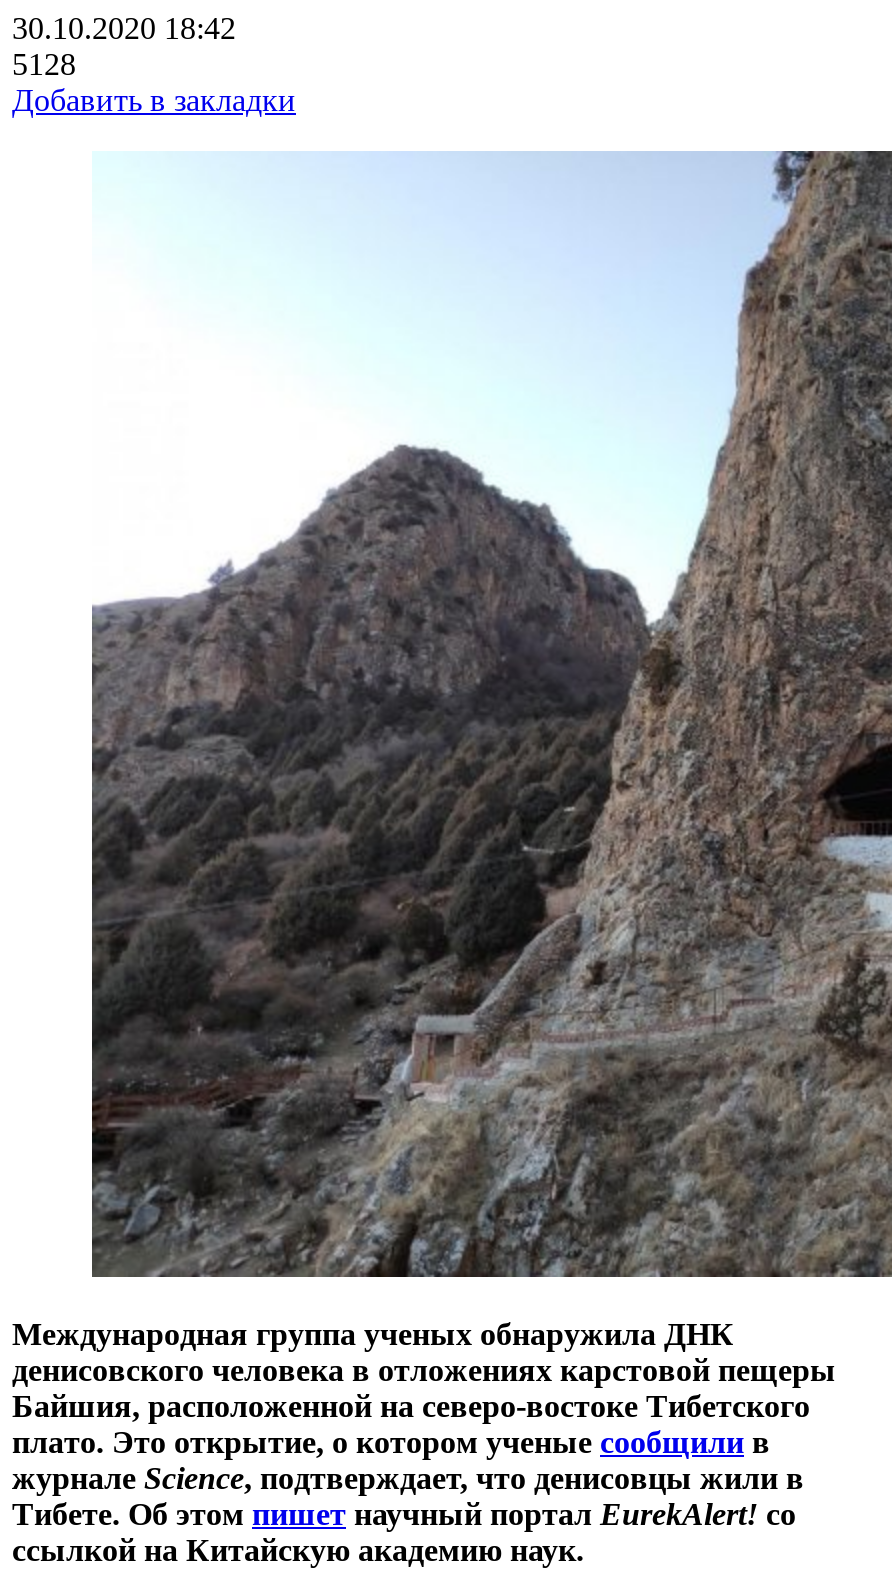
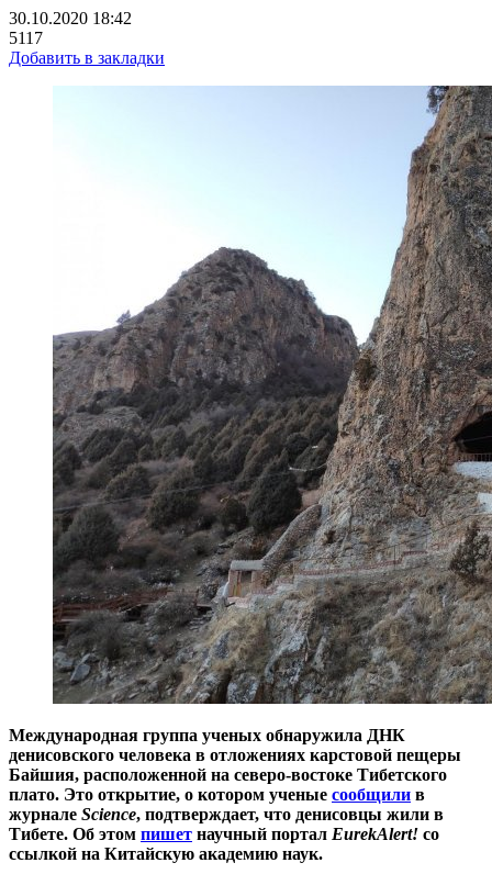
[12,48,76,82] 5128 -> [9,29,43,48] 5117

